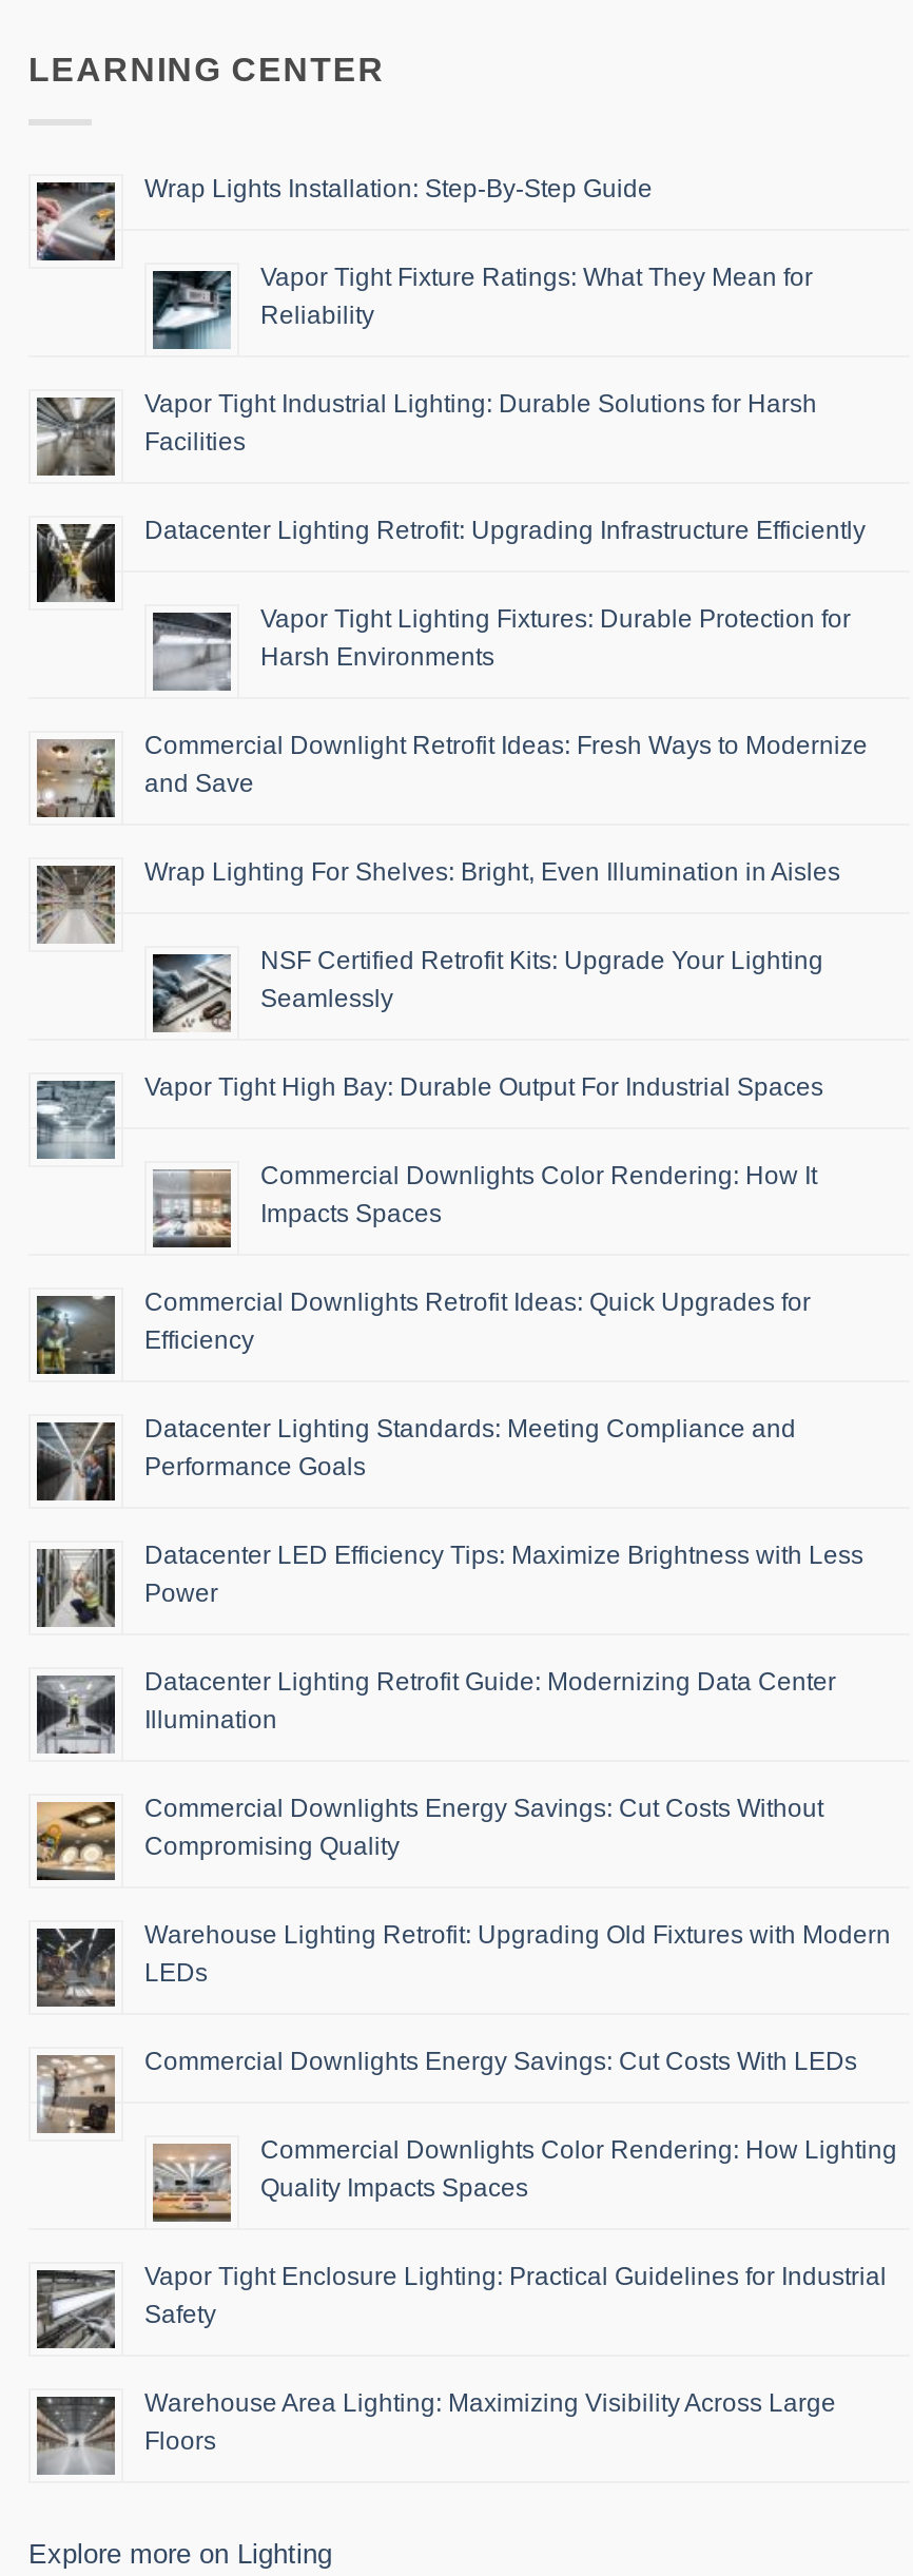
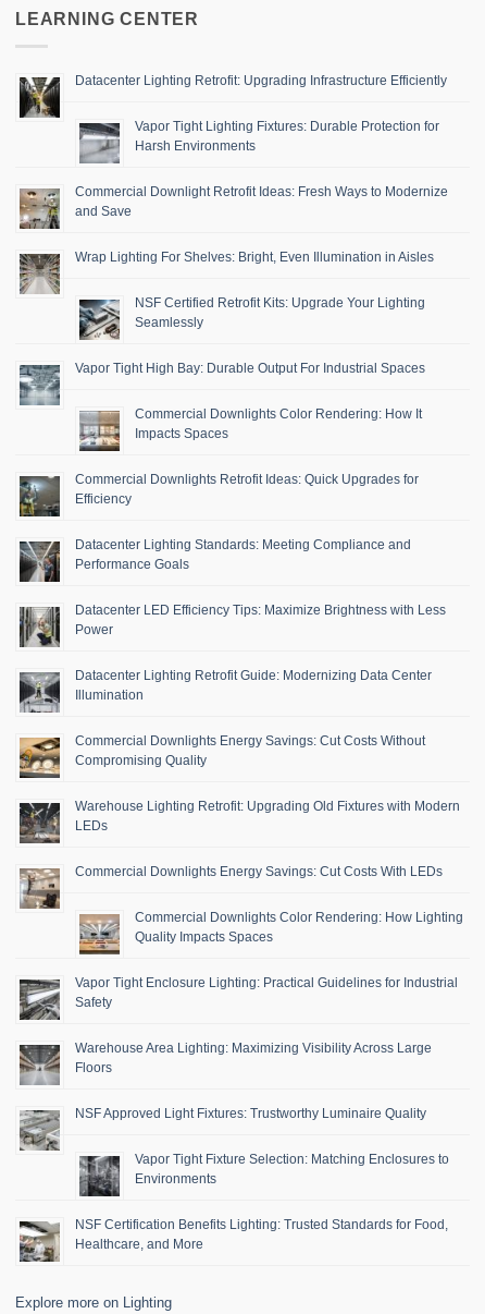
[35,174,817,456] [image] | Wrap Lights Installation: Step-By-Step Guide | Vapor Tight Fixture Ratings: What They Mean for | Reliability | Vapor Tight Industrial Lighting: Durable Solutions for Harsh | Facilities -> none
[153,269,231,349] [image] -> none
[35,398,115,476] [image] -> none
moved [35,515,897,2455] -> [18,73,463,1075]: [image] | Datacenter Lighting Retrofit: Upgrading Infrastructure Efficiently | Vapor Tight Lighting Fixtures: Durable Protection for | ... | Warehouse Area Lighting: Maximizing Visibility Across Large | Floors
none -> [18,1106,449,1252] [image] | NSF Approved Light Fixtures: Trustworthy Luminaire Quality | Vapor Tight Fixture Selection: Matching Enclosures to | Environments | NSF Certification Benefits Lighting: Trusted Standards for Food, | Healthcare, and More
none -> [18,1220,60,1262] [image]
none -> [78,1155,121,1197] [image]

